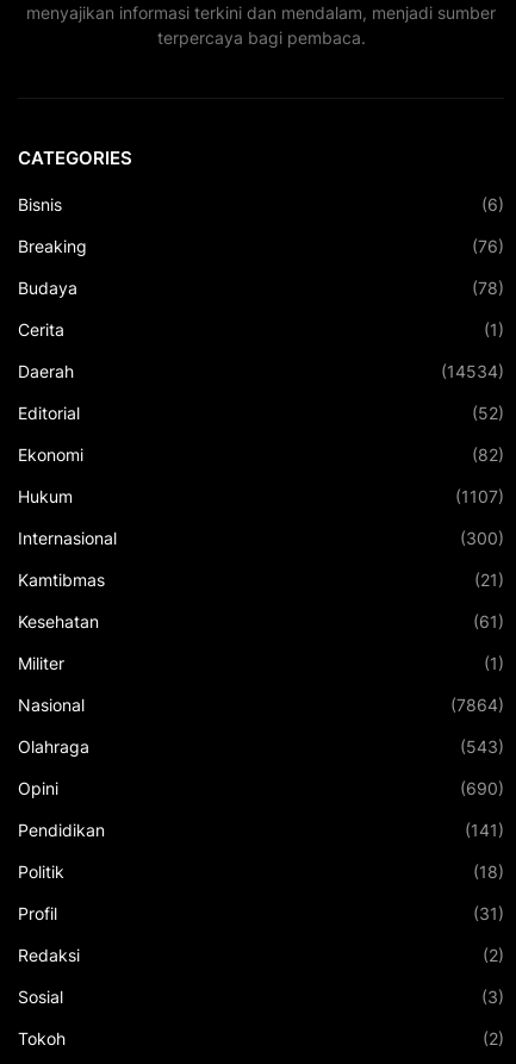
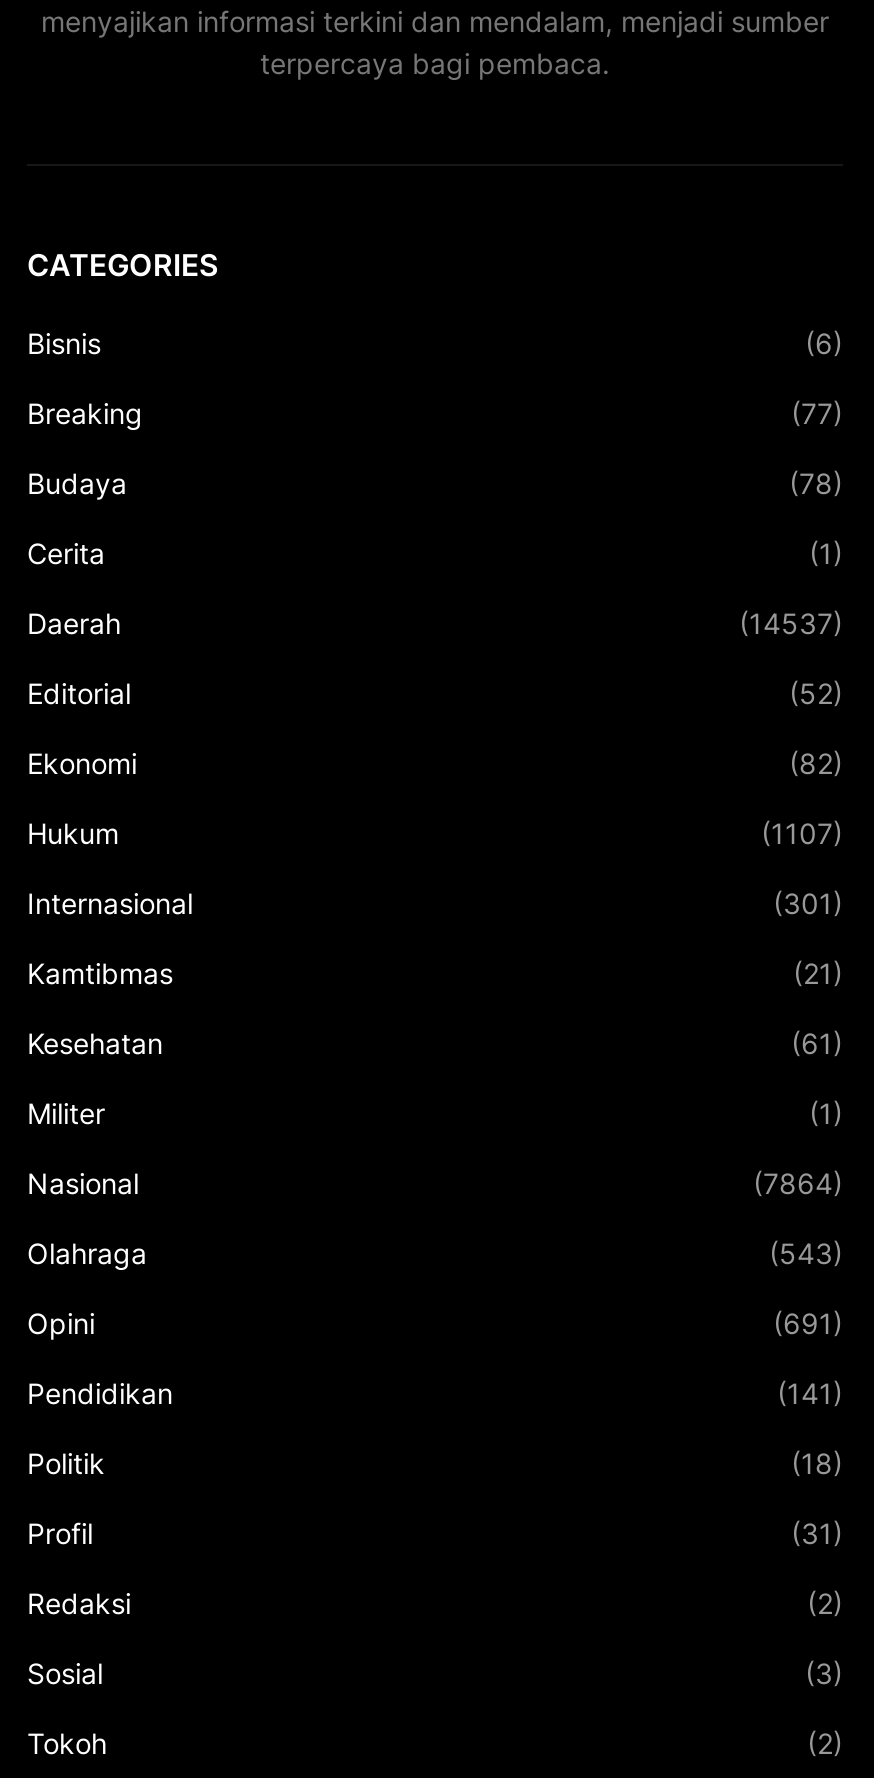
[472,236,504,256] (76) -> [791,396,843,430] (77)
[441,361,504,382] (14534) -> [739,606,843,640] (14537)
[460,528,504,548] (300) -> [773,886,843,920] (301)
[460,778,504,799] (690) -> [773,1306,843,1340] (691)

